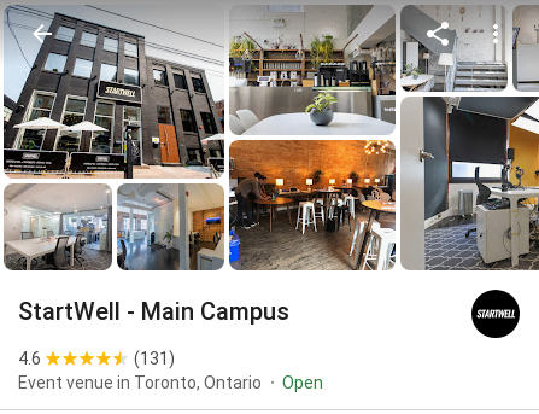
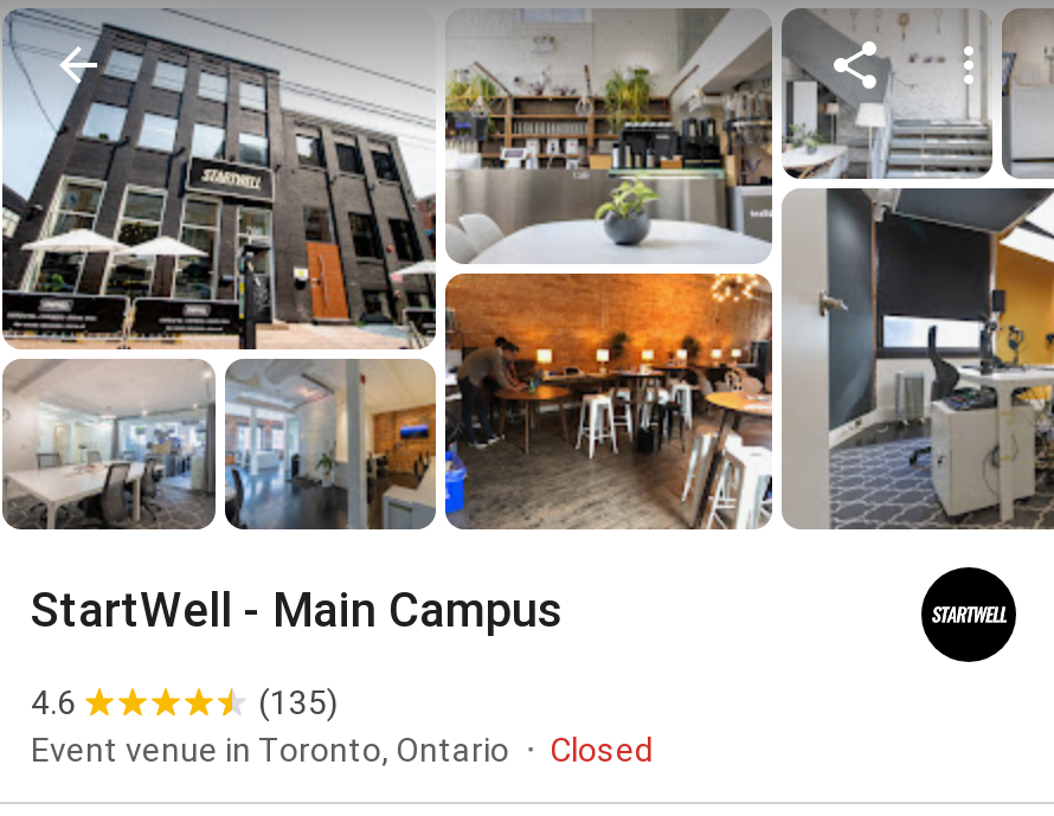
[134,349,175,368] (131) -> [258,684,339,722] (135)
[282,373,323,393] Open -> [550,731,654,769] Closed

